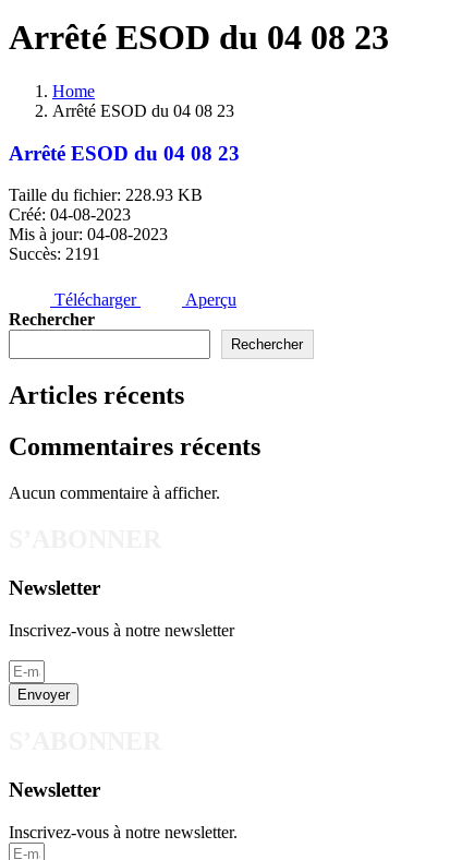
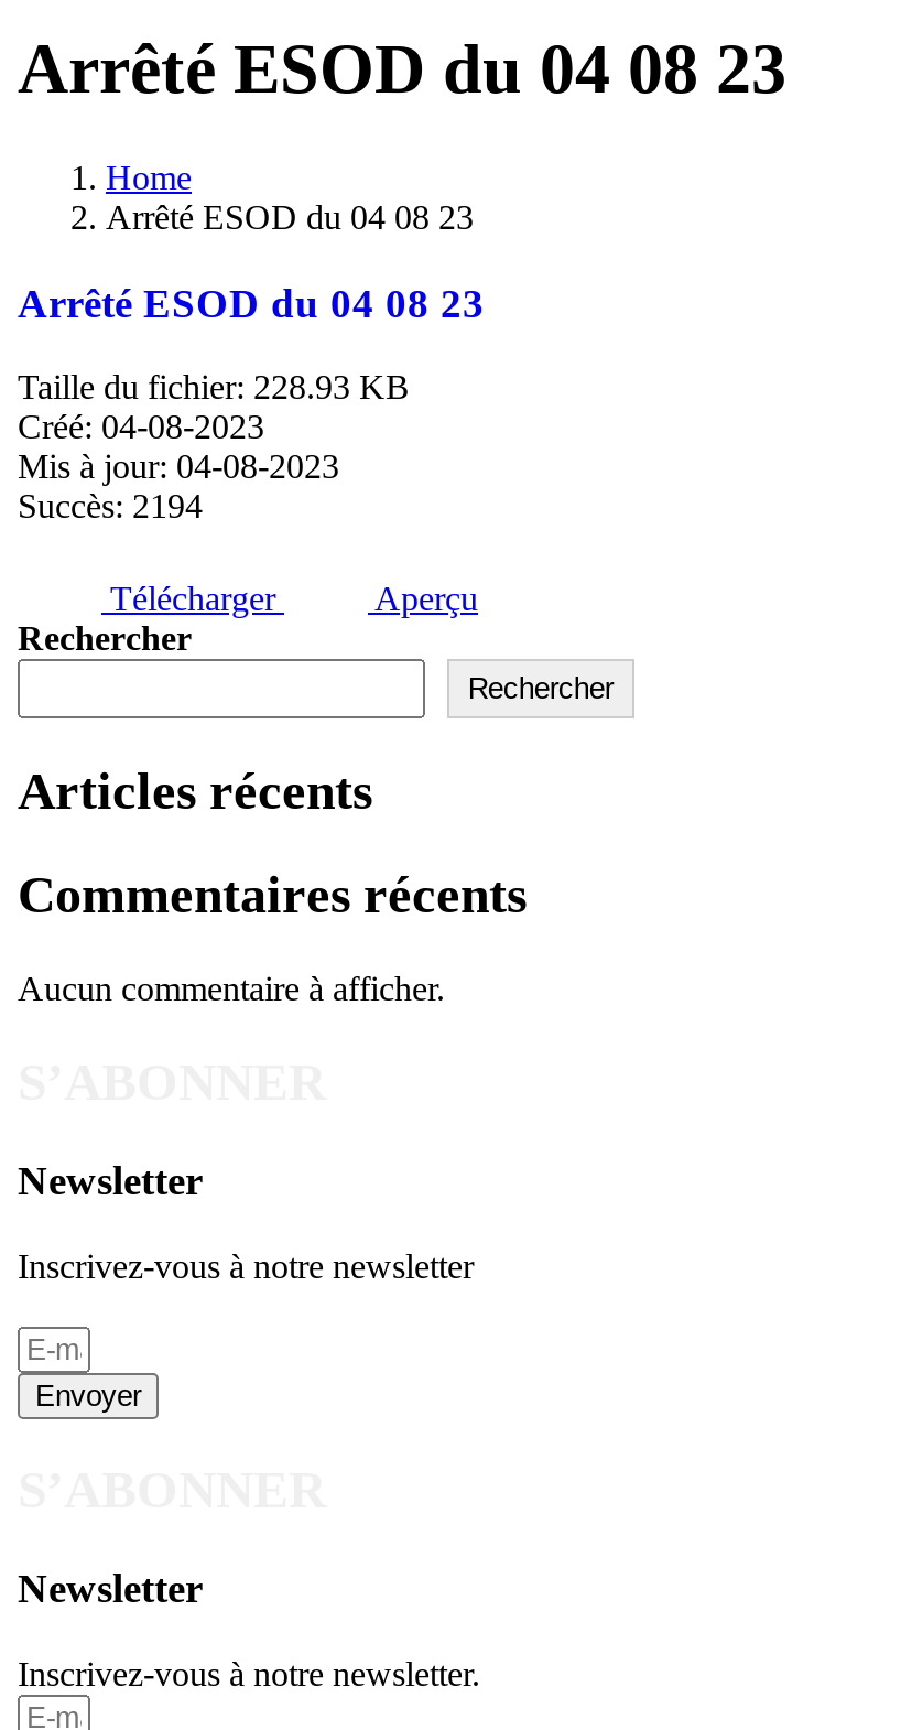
[9,245,100,263] Succès: 2191 -> [18,488,203,525] Succès: 2194

